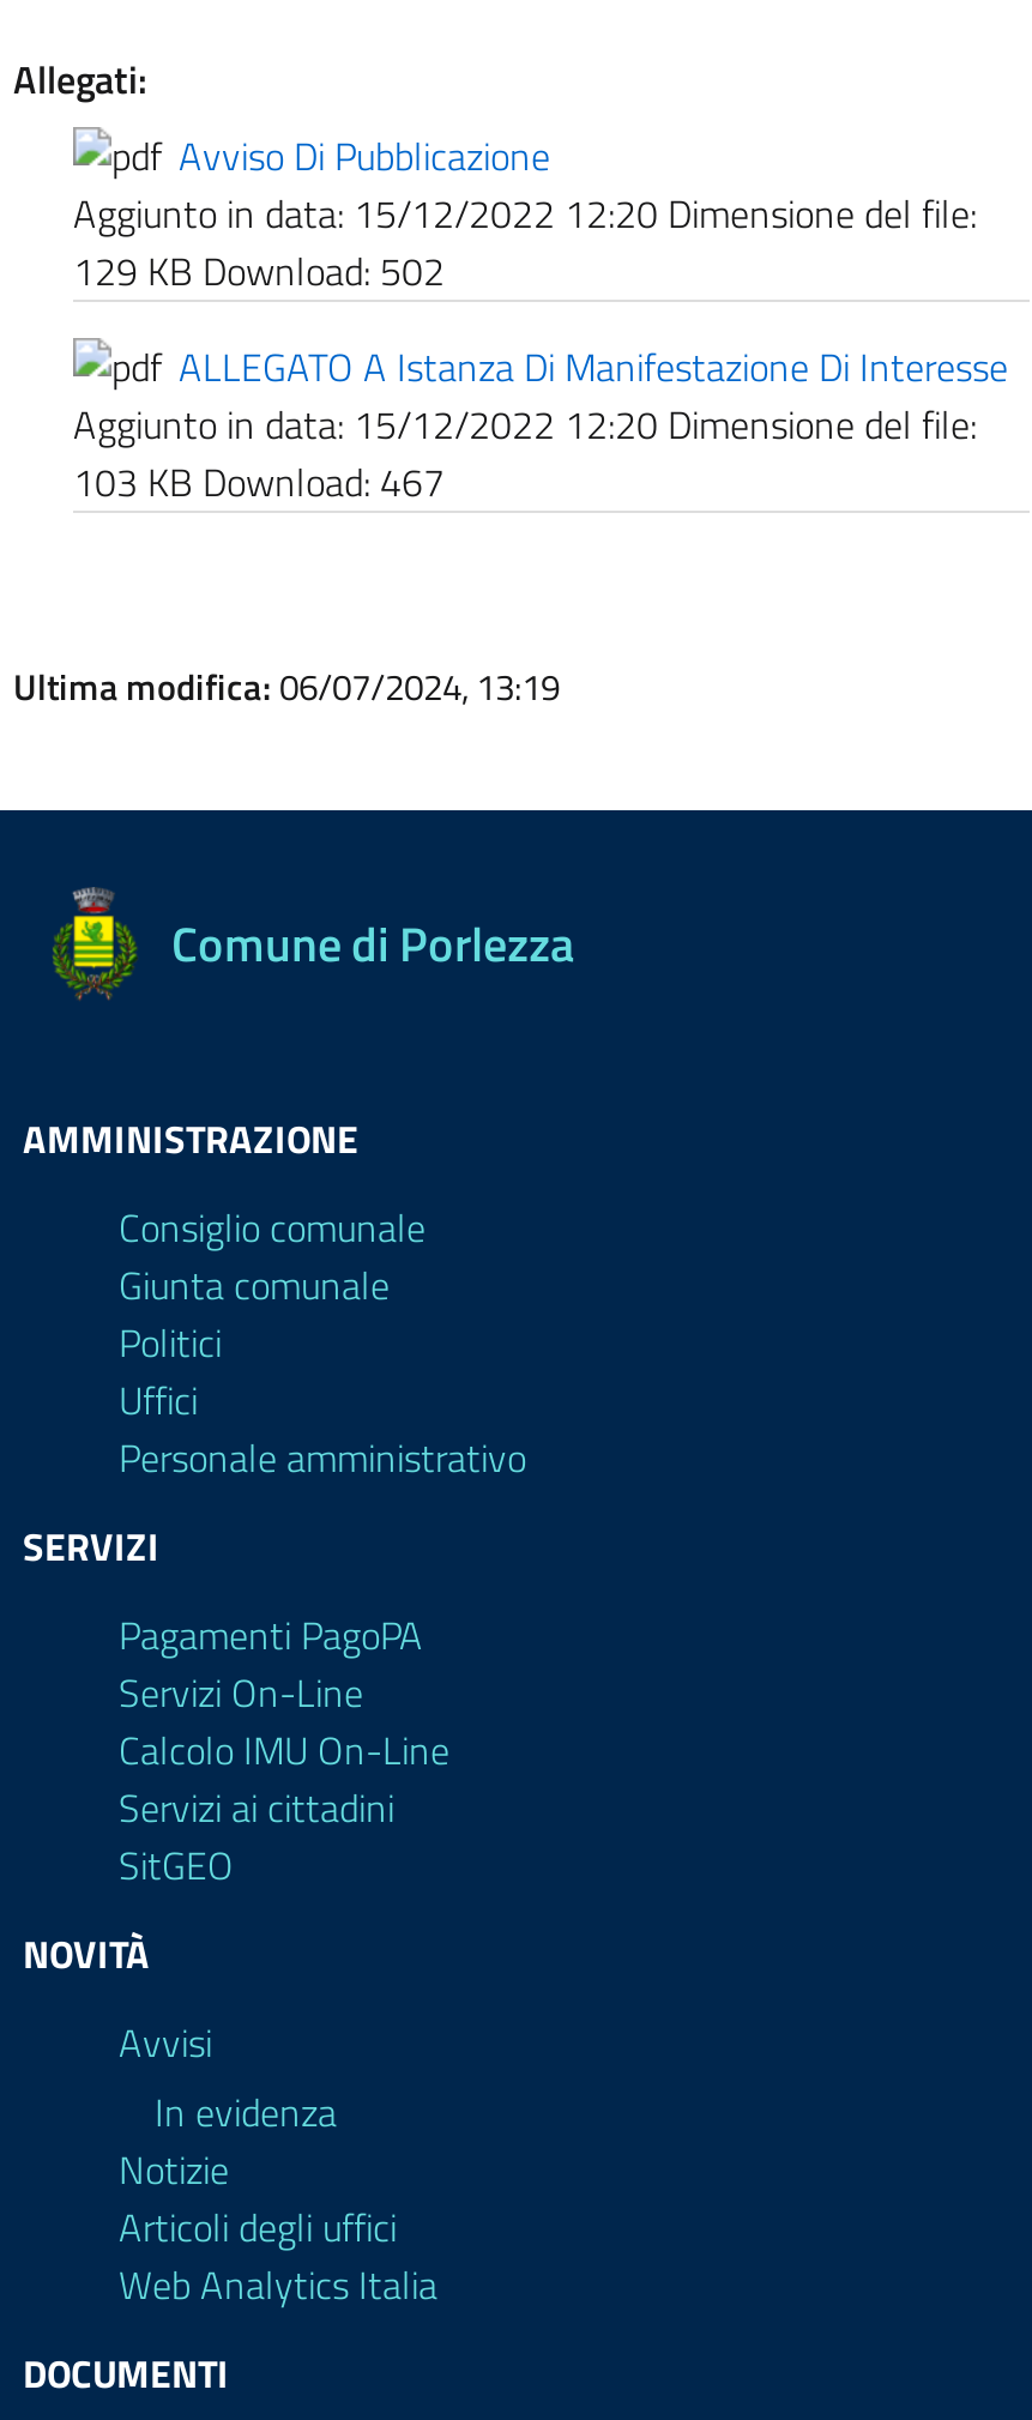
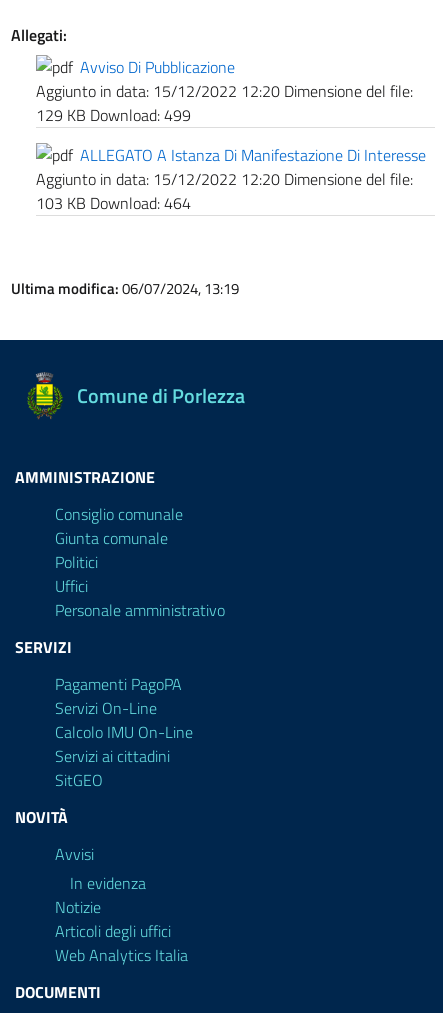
[73,242,445,300] 129 KB Download: 502 -> [36,103,191,127] 129 KB Download: 499
[73,453,445,511] 103 KB Download: 467 -> [36,191,191,215] 103 KB Download: 464

